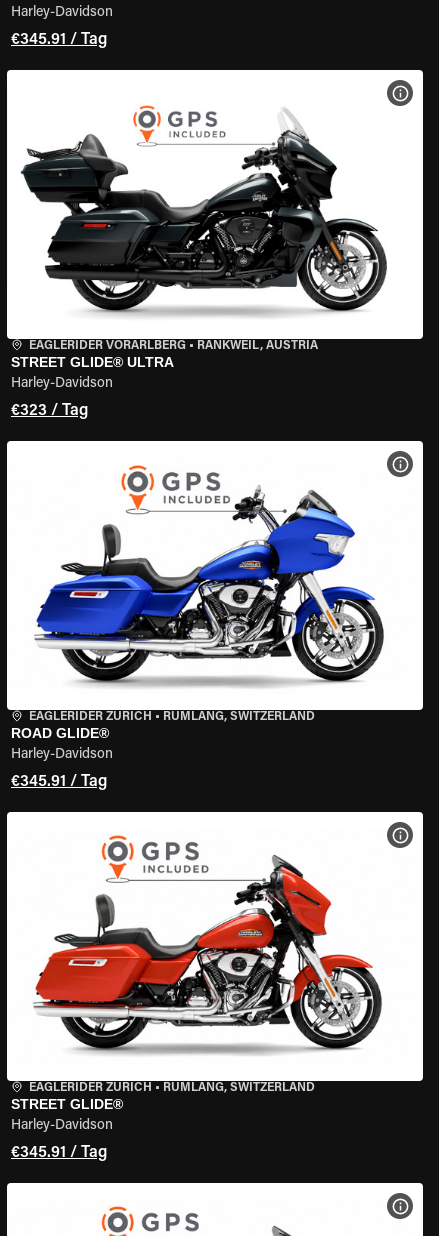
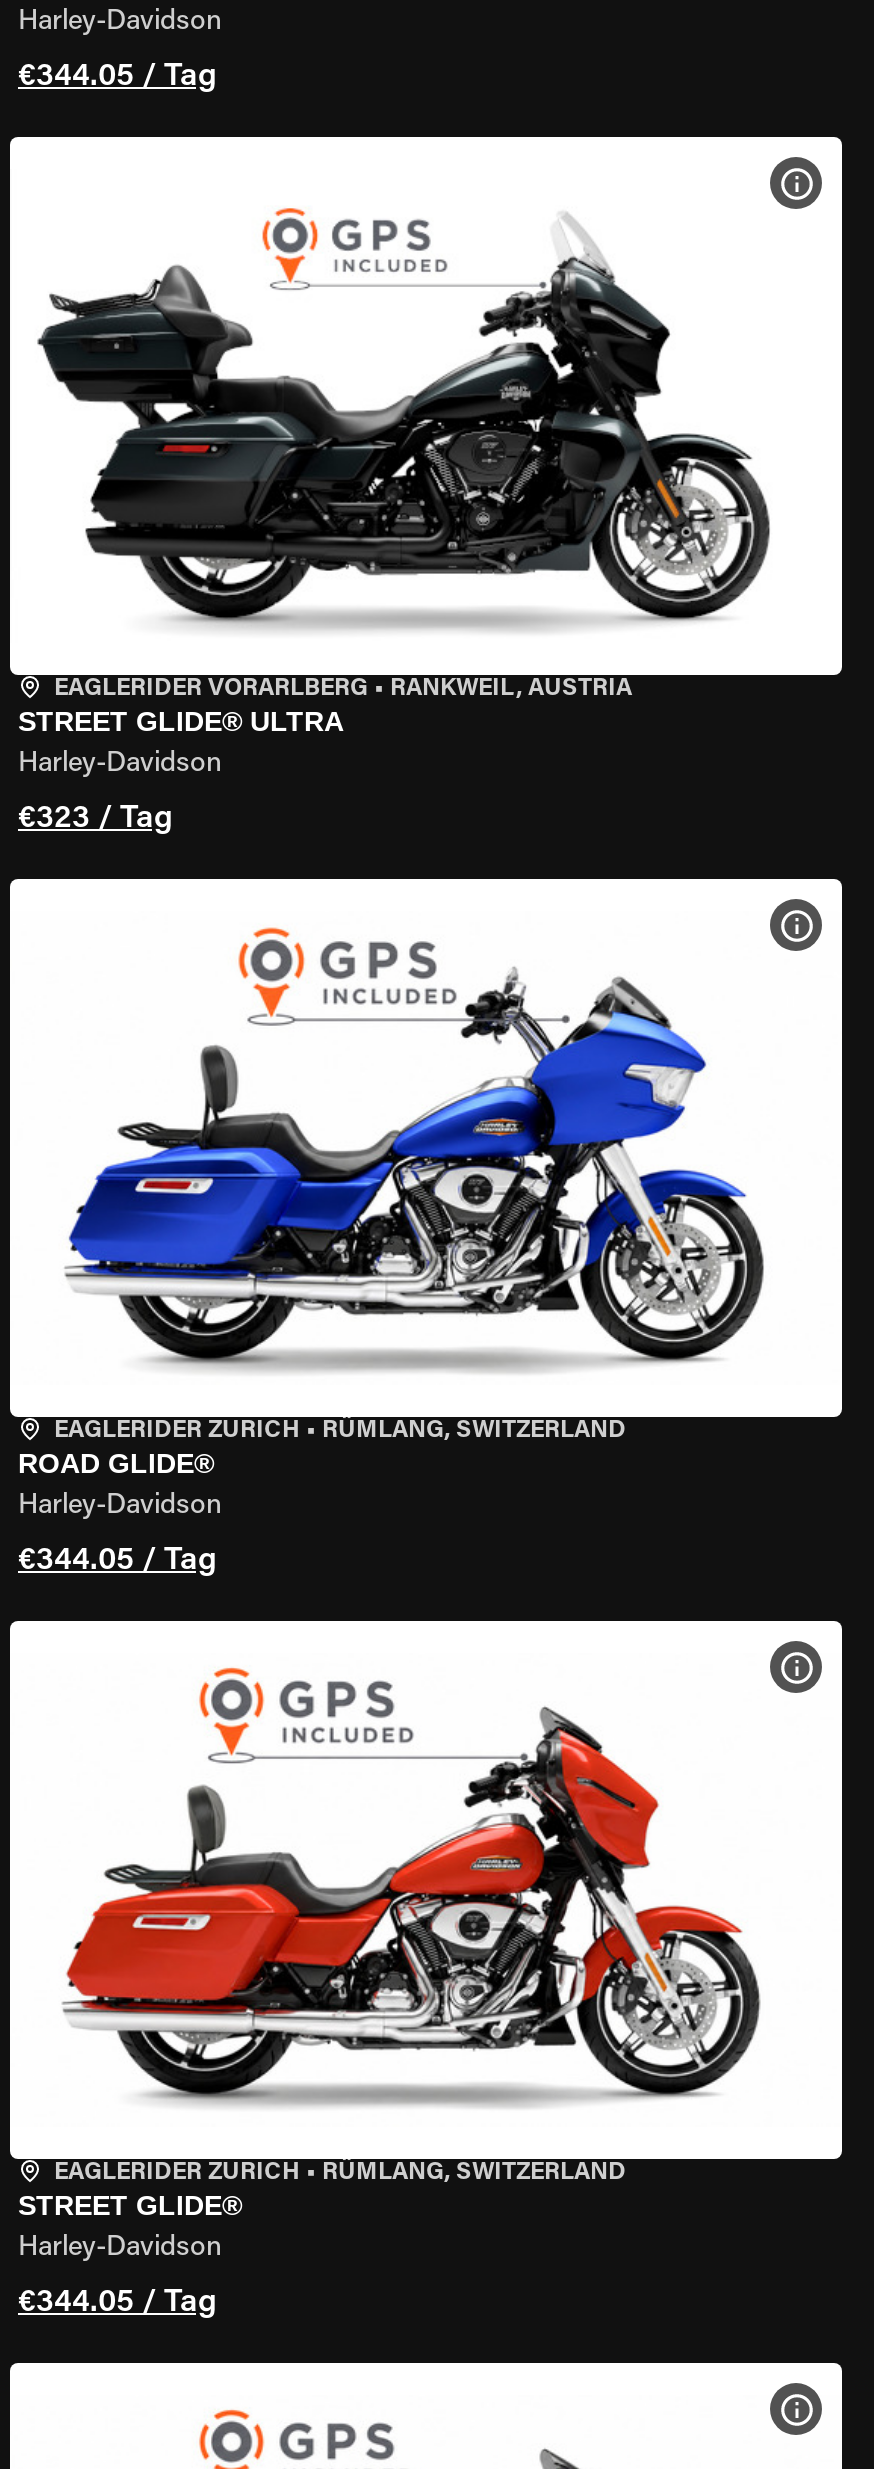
[11,32,107,48] €345.91 / Tag -> [18,61,216,93] €344.05 / Tag
[11,774,107,790] €345.91 / Tag -> [18,1545,216,1577] €344.05 / Tag
[11,1145,107,1161] €345.91 / Tag -> [18,2287,216,2319] €344.05 / Tag

